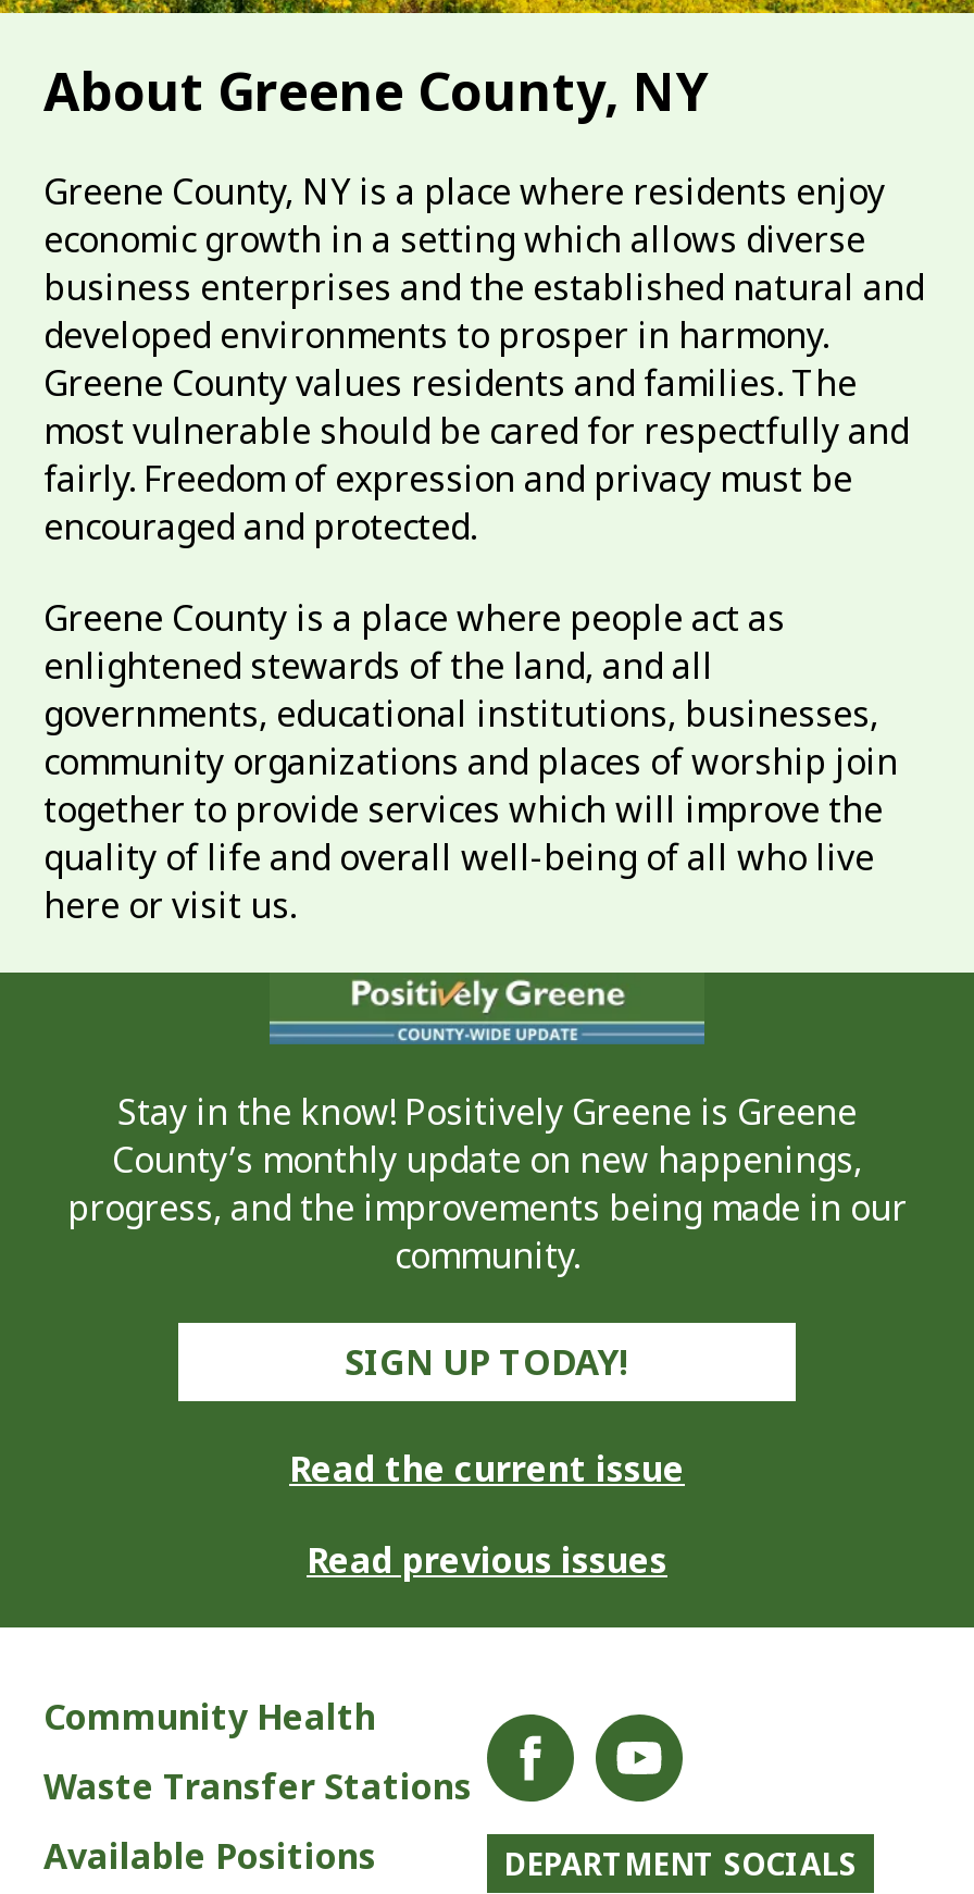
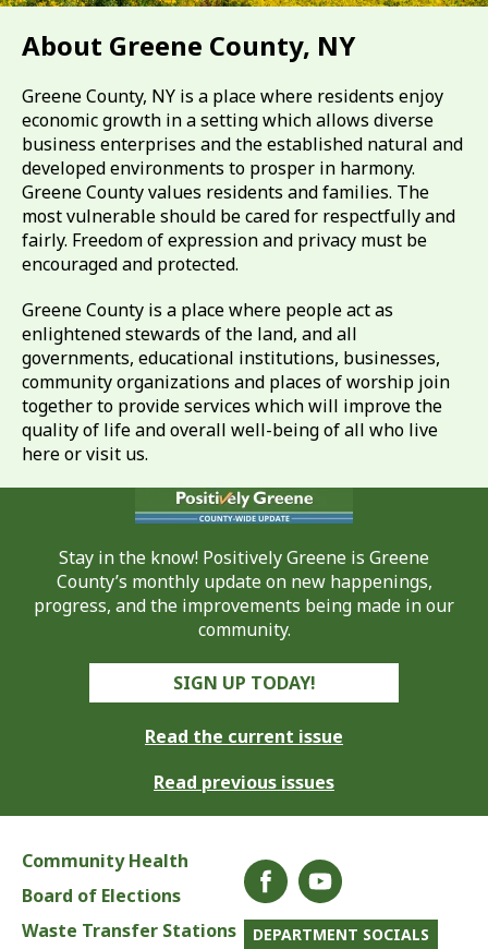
none -> [22,883,181,907] Board of Elections
moved [43,1762,472,1810] -> [22,918,236,942]: Waste Transfer Stations
[43,1832,376,1879] Available Positions -> none

